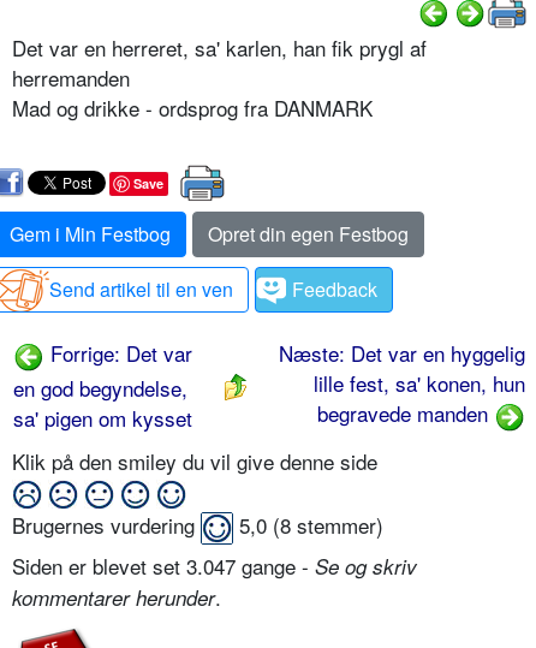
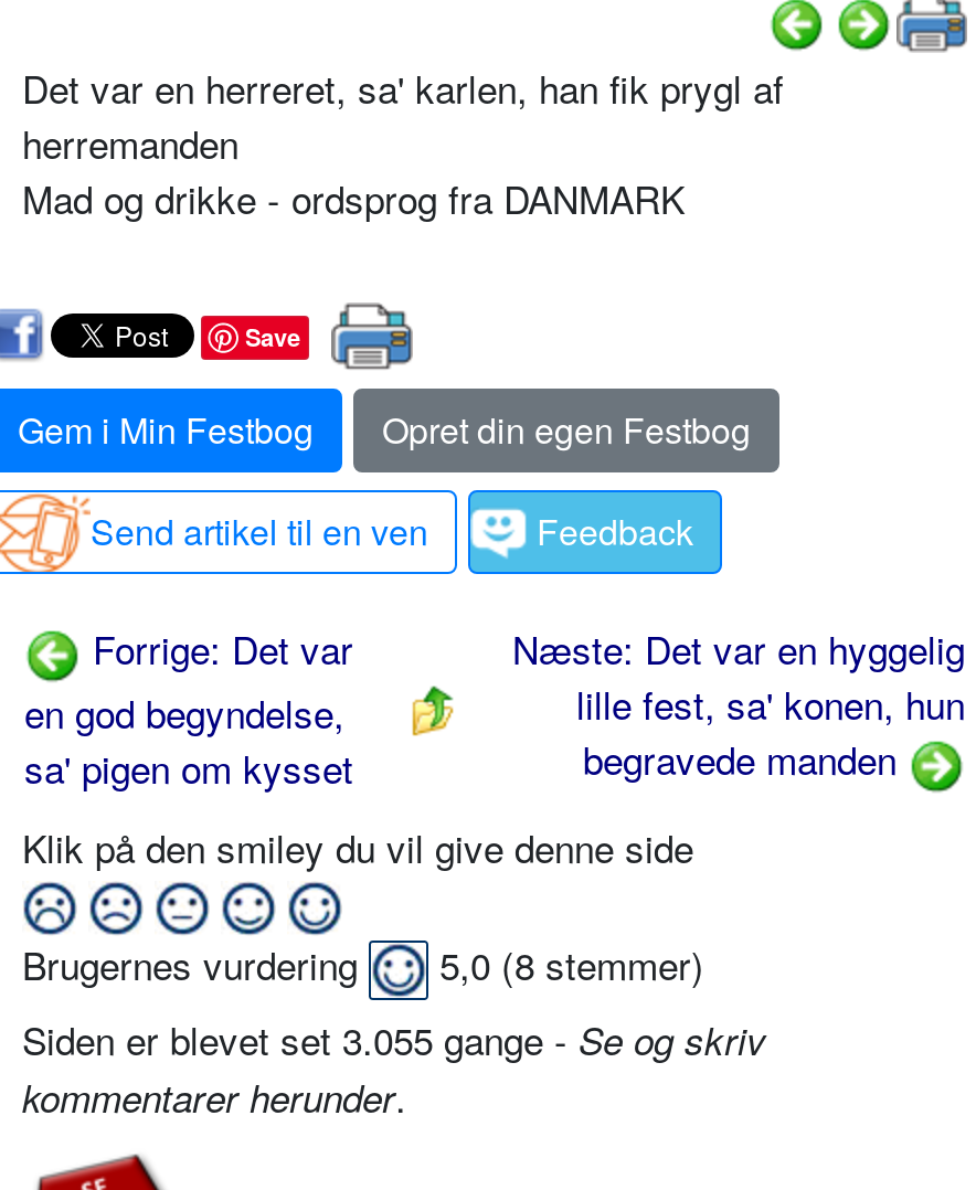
[12,551,417,581] Siden er blevet set 3.047 gange - Se og skriv -> [22,1011,766,1067] Siden er blevet set 3.055 gange - Se og skriv

